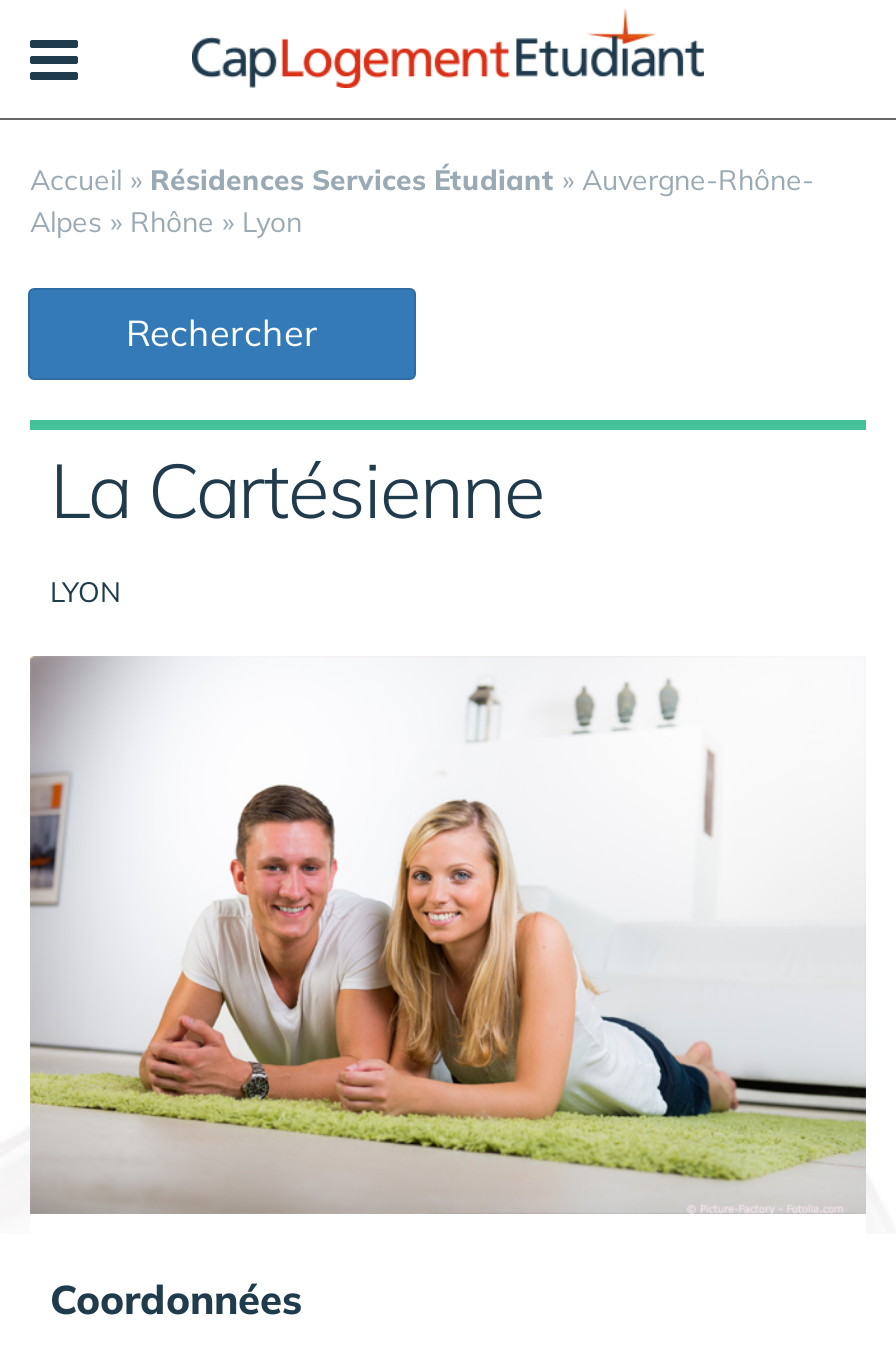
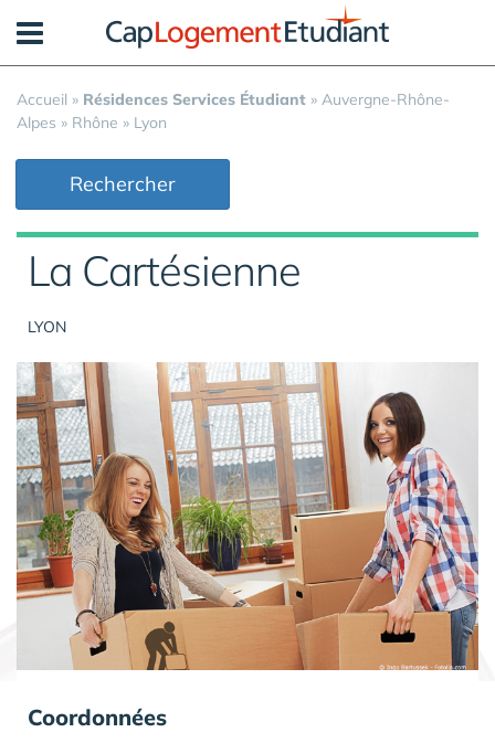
[28,656,866,1214] [image] -> [17,361,478,670] [image]

